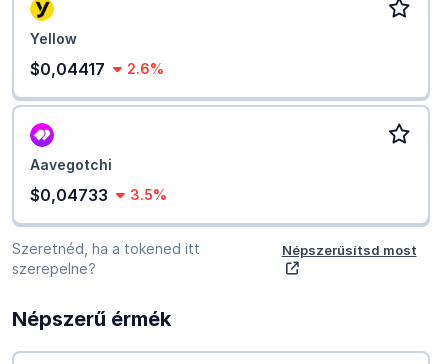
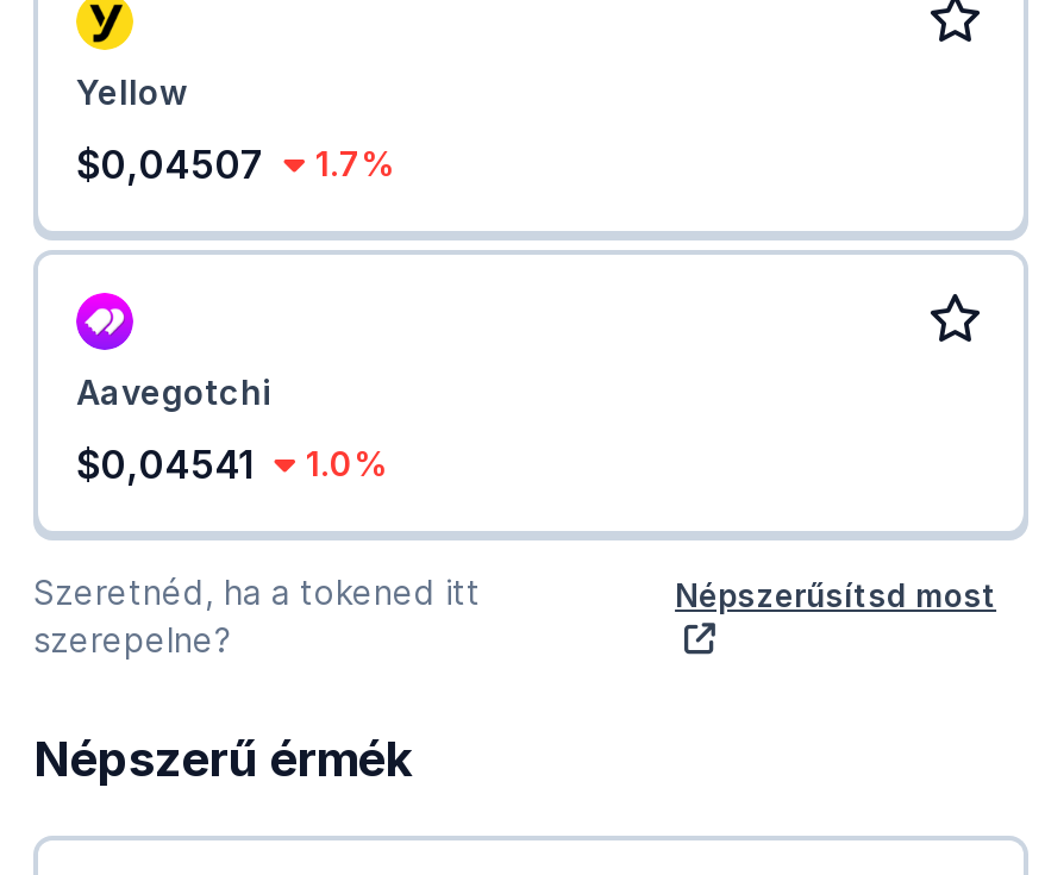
[30,59,105,79] $0,04417 -> [76,140,264,188] $0,04507
[126,60,163,77] 2.6% -> [315,143,394,183] 1.7%
[30,185,108,205] $0,04733 -> [76,440,255,488] $0,04541
[129,186,166,203] 3.5% -> [306,443,387,483] 1.0%

